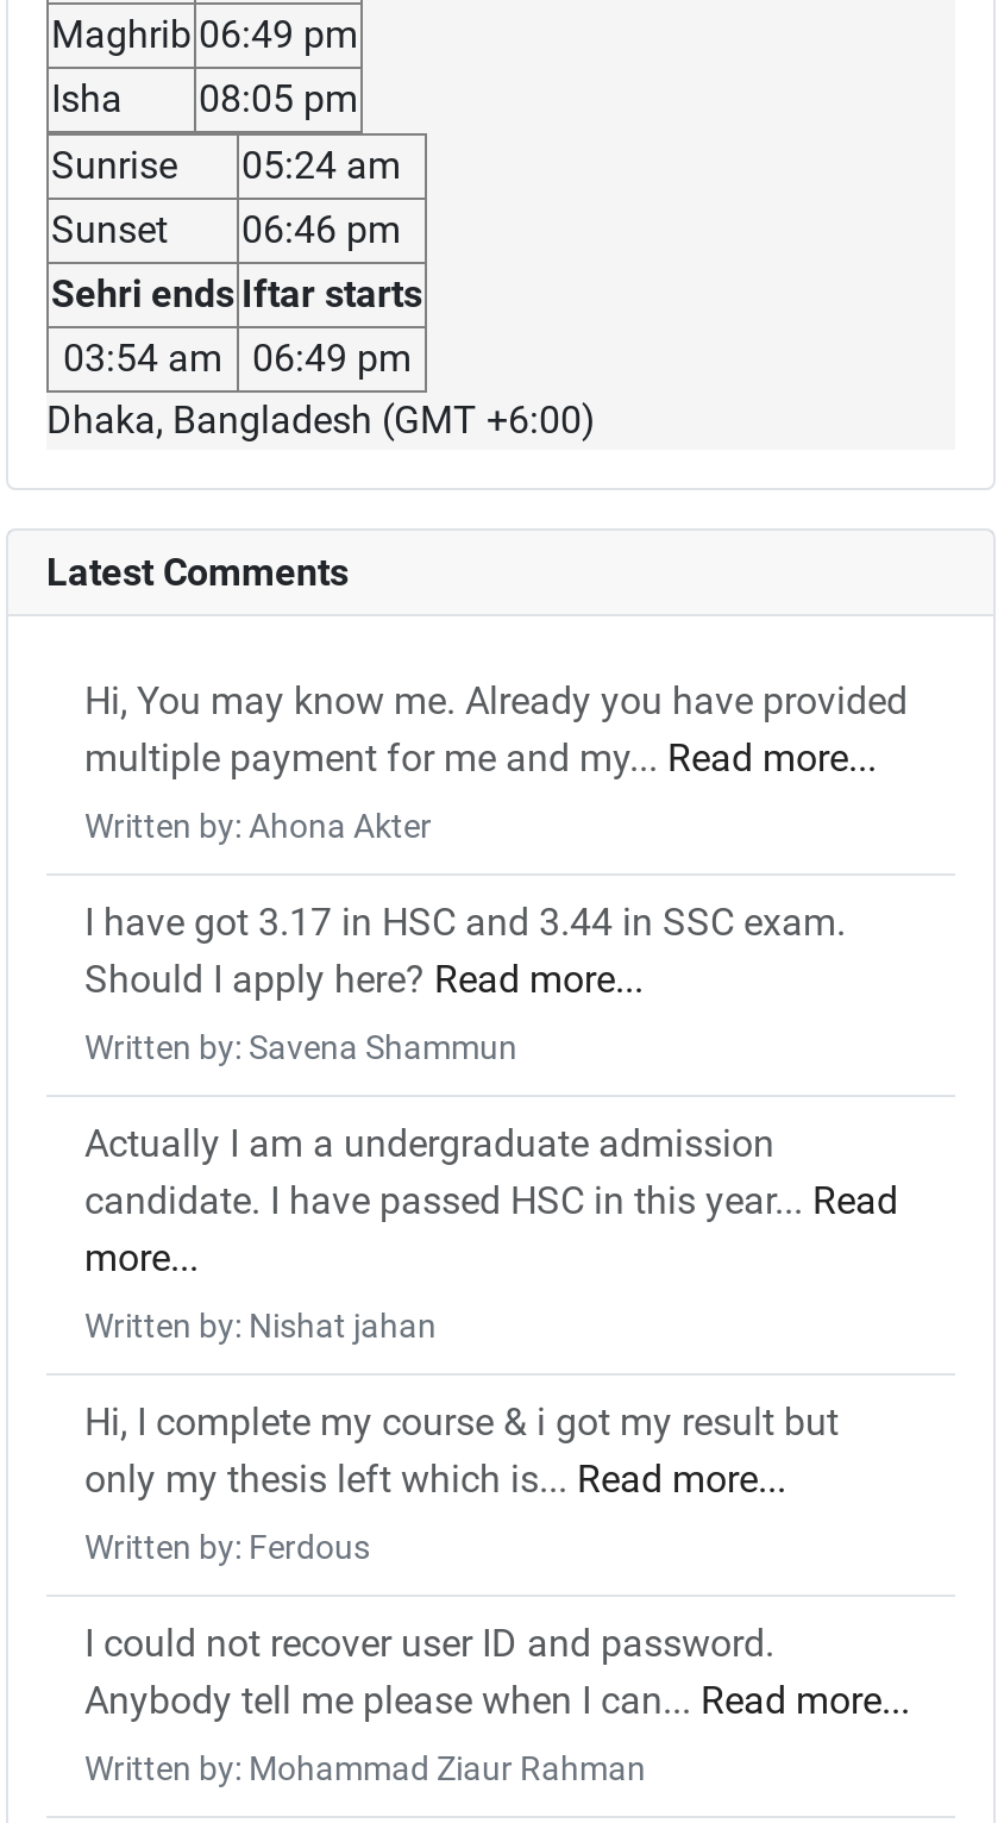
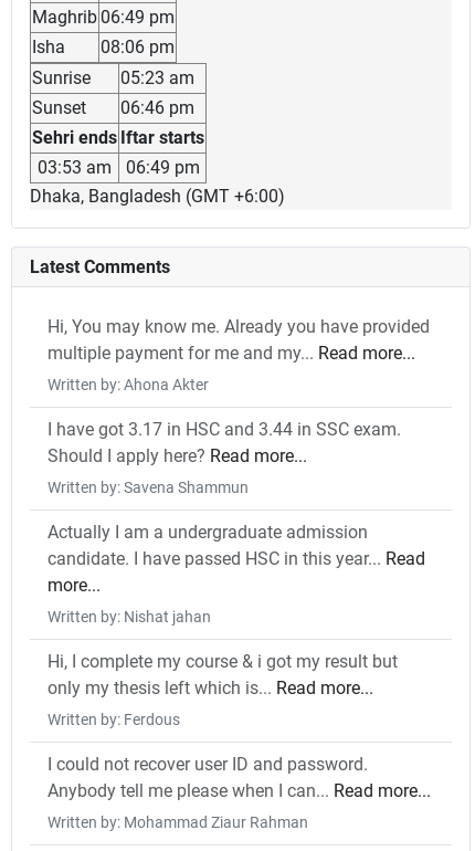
[51,77,358,122] Isha 08:05 pm -> [32,37,175,58] Isha 08:06 pm
[51,144,401,189] Sunrise 05:24 am -> [32,68,194,89] Sunrise 05:23 am
[63,336,412,381] 03:54 am 06:49 pm -> [38,157,199,178] 03:53 am 06:49 pm

